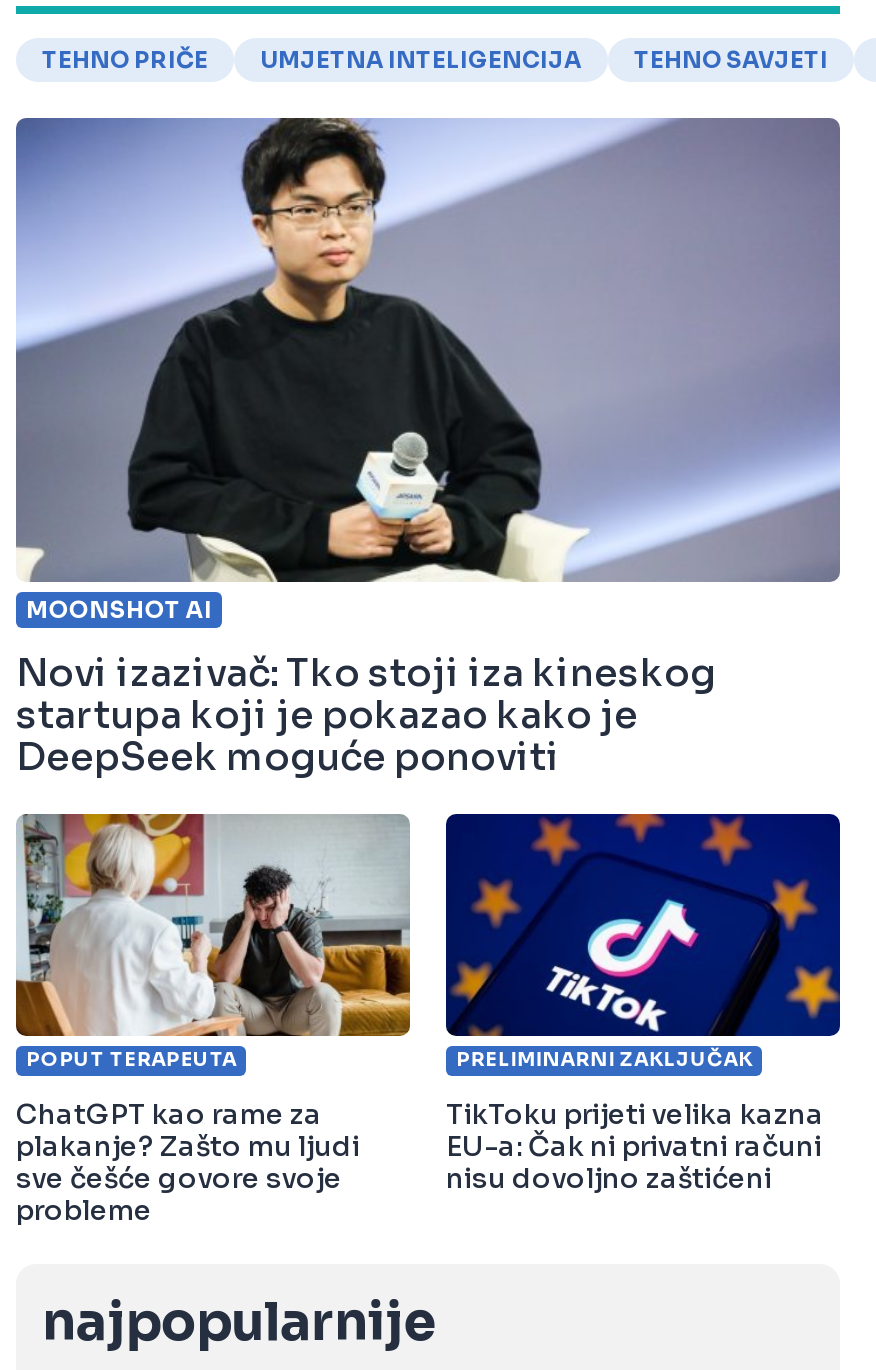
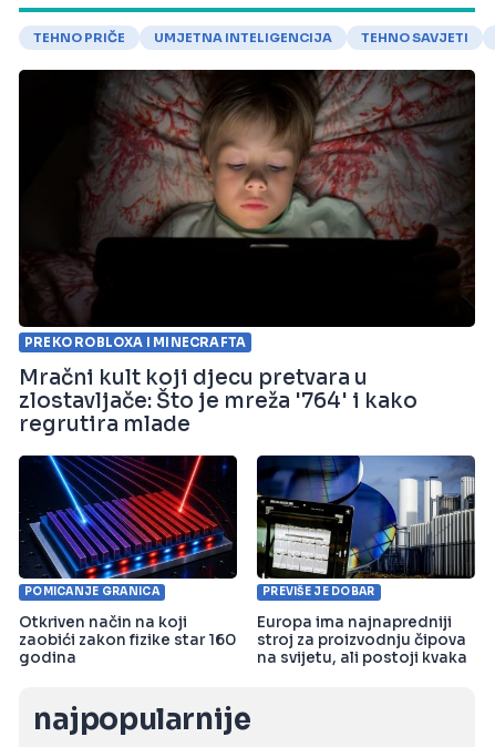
[14,117,842,624] [image] | MOONSHOT AI -> [18,69,476,350] [image] | PREKO ROBLOXA I MINECRAFTA
[16,650,716,780] Novi izazivač: Tko stoji iza kineskog | startupa koji je pokazao kako je | DeepSeek moguće ponoviti -> [19,364,417,436] Mračni kult koji djecu pretvara u | zlostavljače: Što je mreža '764' i kako | regrutira mlade
[16,813,412,1073] [image] | POPUT TERAPEUTA -> [18,454,238,598] [image] | POMICANJE GRANICA
[446,811,842,1073] [image] | PRELIMINARNI ZAKLJUČAK -> [256,454,476,598] [image] | PREVIŠE JE DOBAR
[16,1099,360,1229] ChatGPT kao rame za | plakanje? Zašto mu ljudi | sve češće govore svoje | probleme -> [19,613,236,667] Otkriven način na koji | zaobići zakon fizike star 160 | godina
[446,1099,824,1197] TikToku prijeti velika kazna | EU-a: Čak ni privatni računi | nisu dovoljno zaštićeni -> [257,613,467,667] Europa ima najnapredniji | stroj za proizvodnju čipova | na svijetu, ali postoji kvaka

